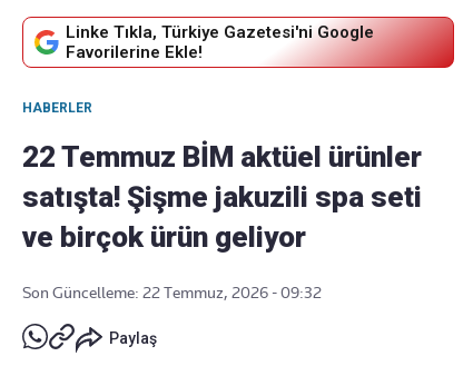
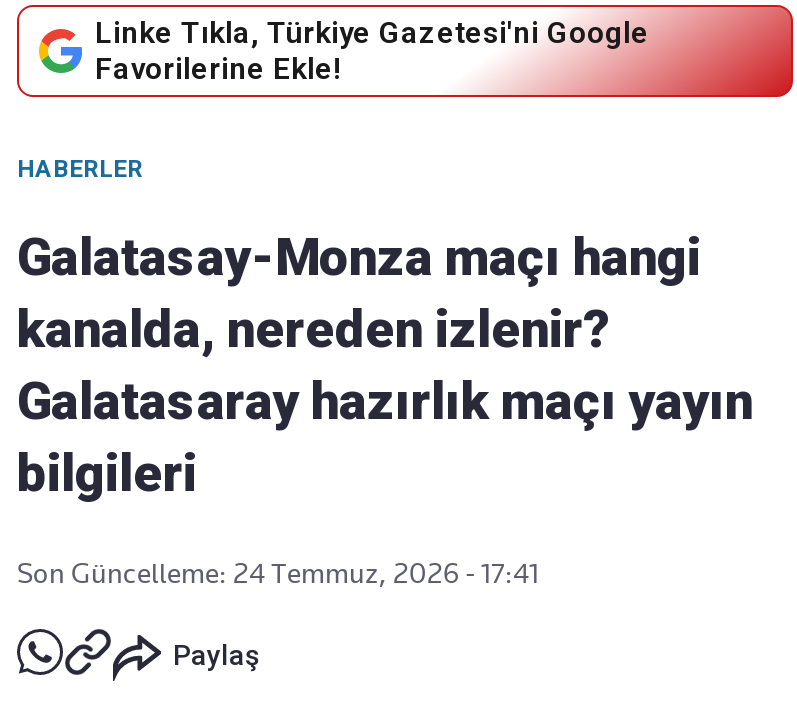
[22,141,422,254] 22 Temmuz BİM aktüel ürünler | satışta! Şişme jakuzili spa seti | ve birçok ürün geliyor -> [17,227,753,503] Galatasay-Monza maçı hangi | kanalda, nereden izlenir? | Galatasaray hazırlık maçı yayın | bilgileri
[22,284,322,302] Son Güncelleme: 22 Temmuz, 2026 - 09:32 -> [17,557,539,589] Son Güncelleme: 24 Temmuz, 2026 - 17:41

